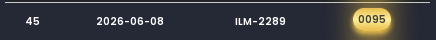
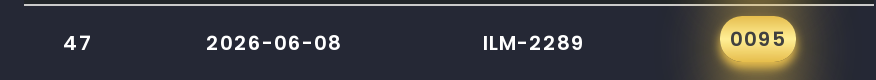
[24,14,39,29] 45 -> [63,28,93,58] 47

